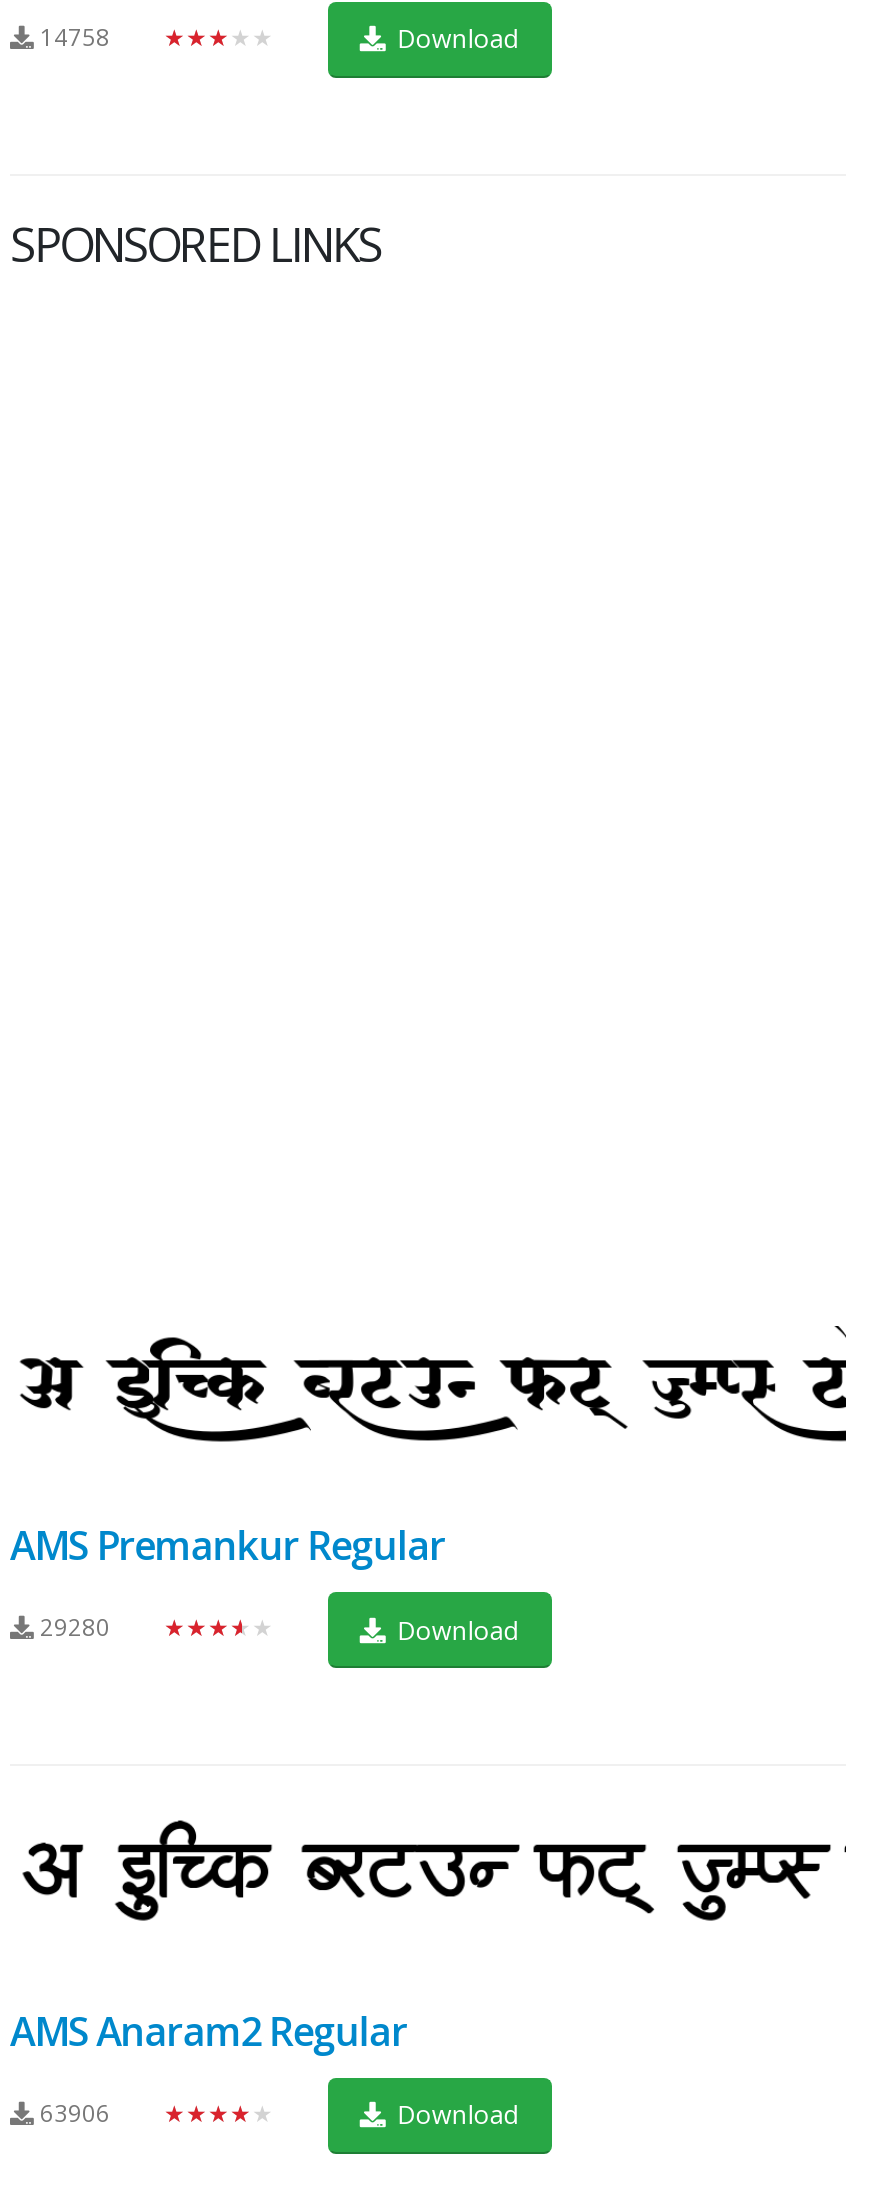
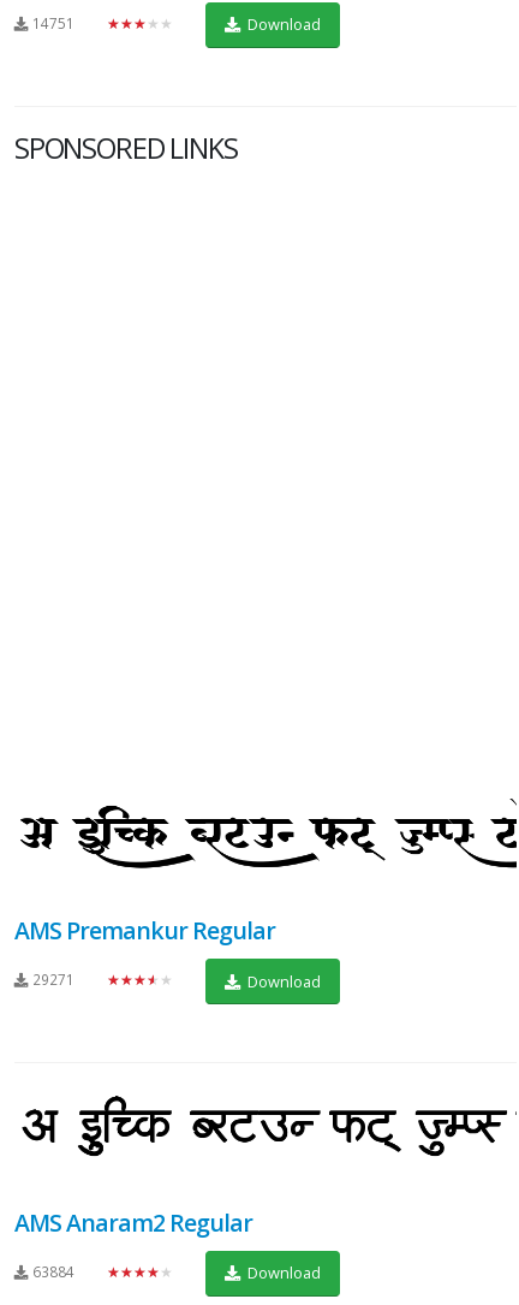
[40,20,110,52] 14758 -> [32,13,74,32] 14751
[40,1611,110,1643] 29280 -> [32,970,74,989] 29271
[40,2095,110,2127] 63906 -> [32,1261,74,1281] 63884

